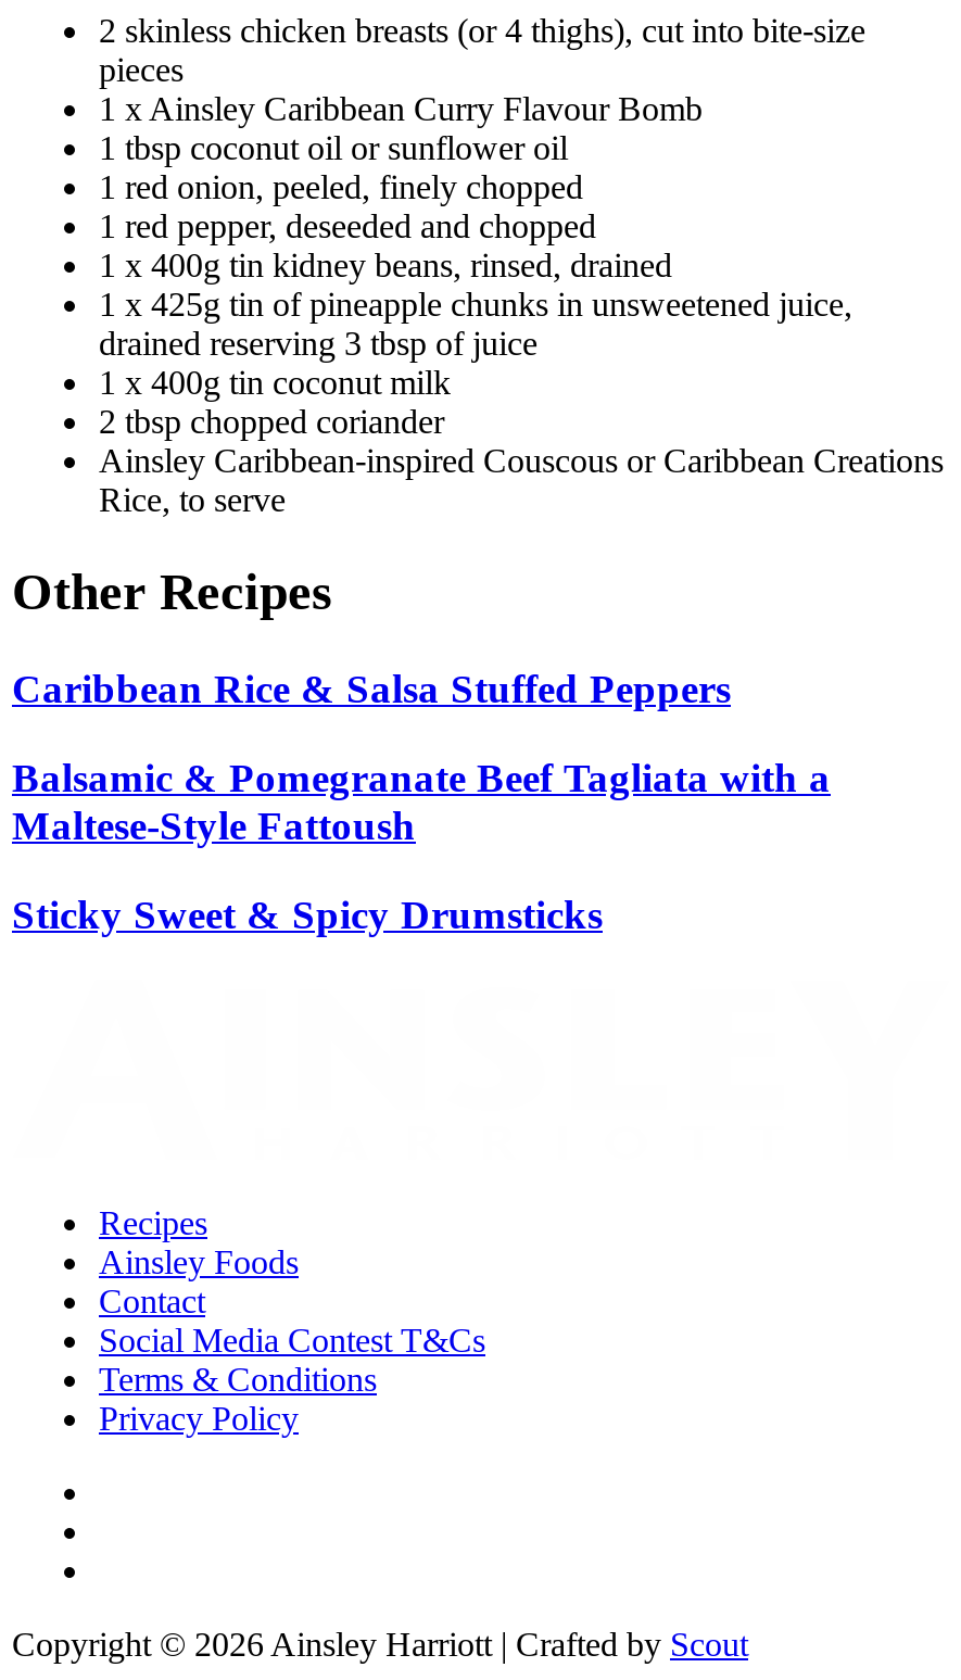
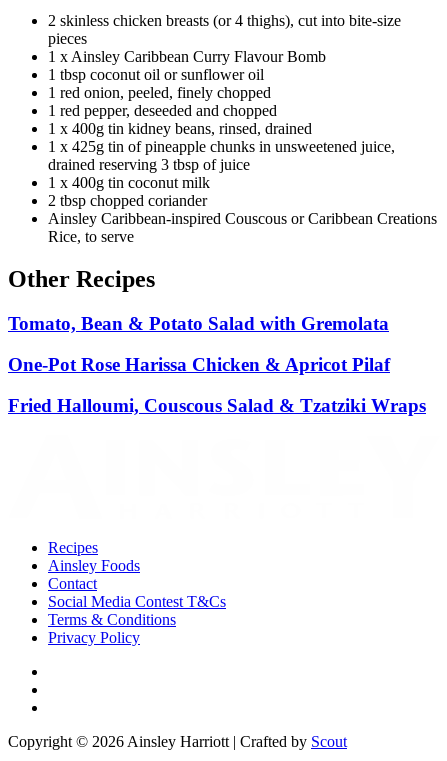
[12,666,731,712] Caribbean Rice & Salsa Stuffed Peppers -> [8,313,389,334] Tomato, Bean & Potato Salad with Gremolata
[12,755,831,848] Balsamic & Pomegranate Beef Tagliata with a | Maltese-Style Fattoush -> [8,354,390,375] One-Pot Rose Harissa Chicken & Apricot Pilaf
[12,891,603,937] Sticky Sweet & Spicy Drumsticks -> [8,395,426,416] Fried Halloumi, Couscous Salad & Tzatziki Wraps

